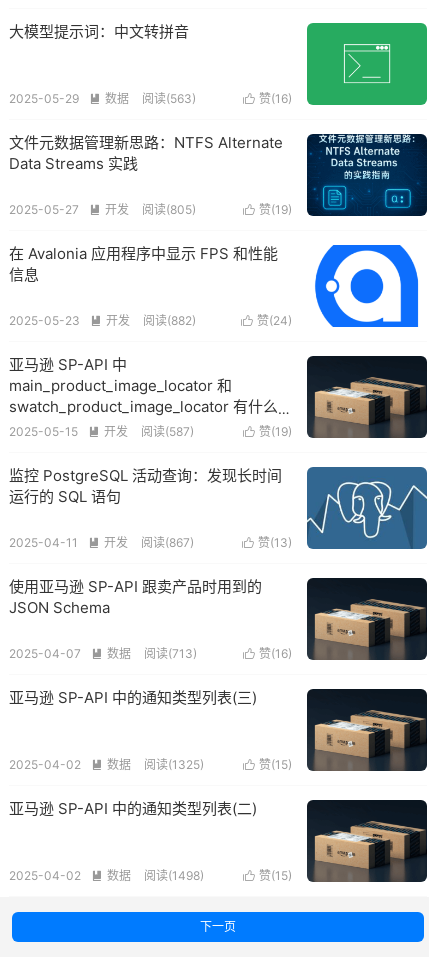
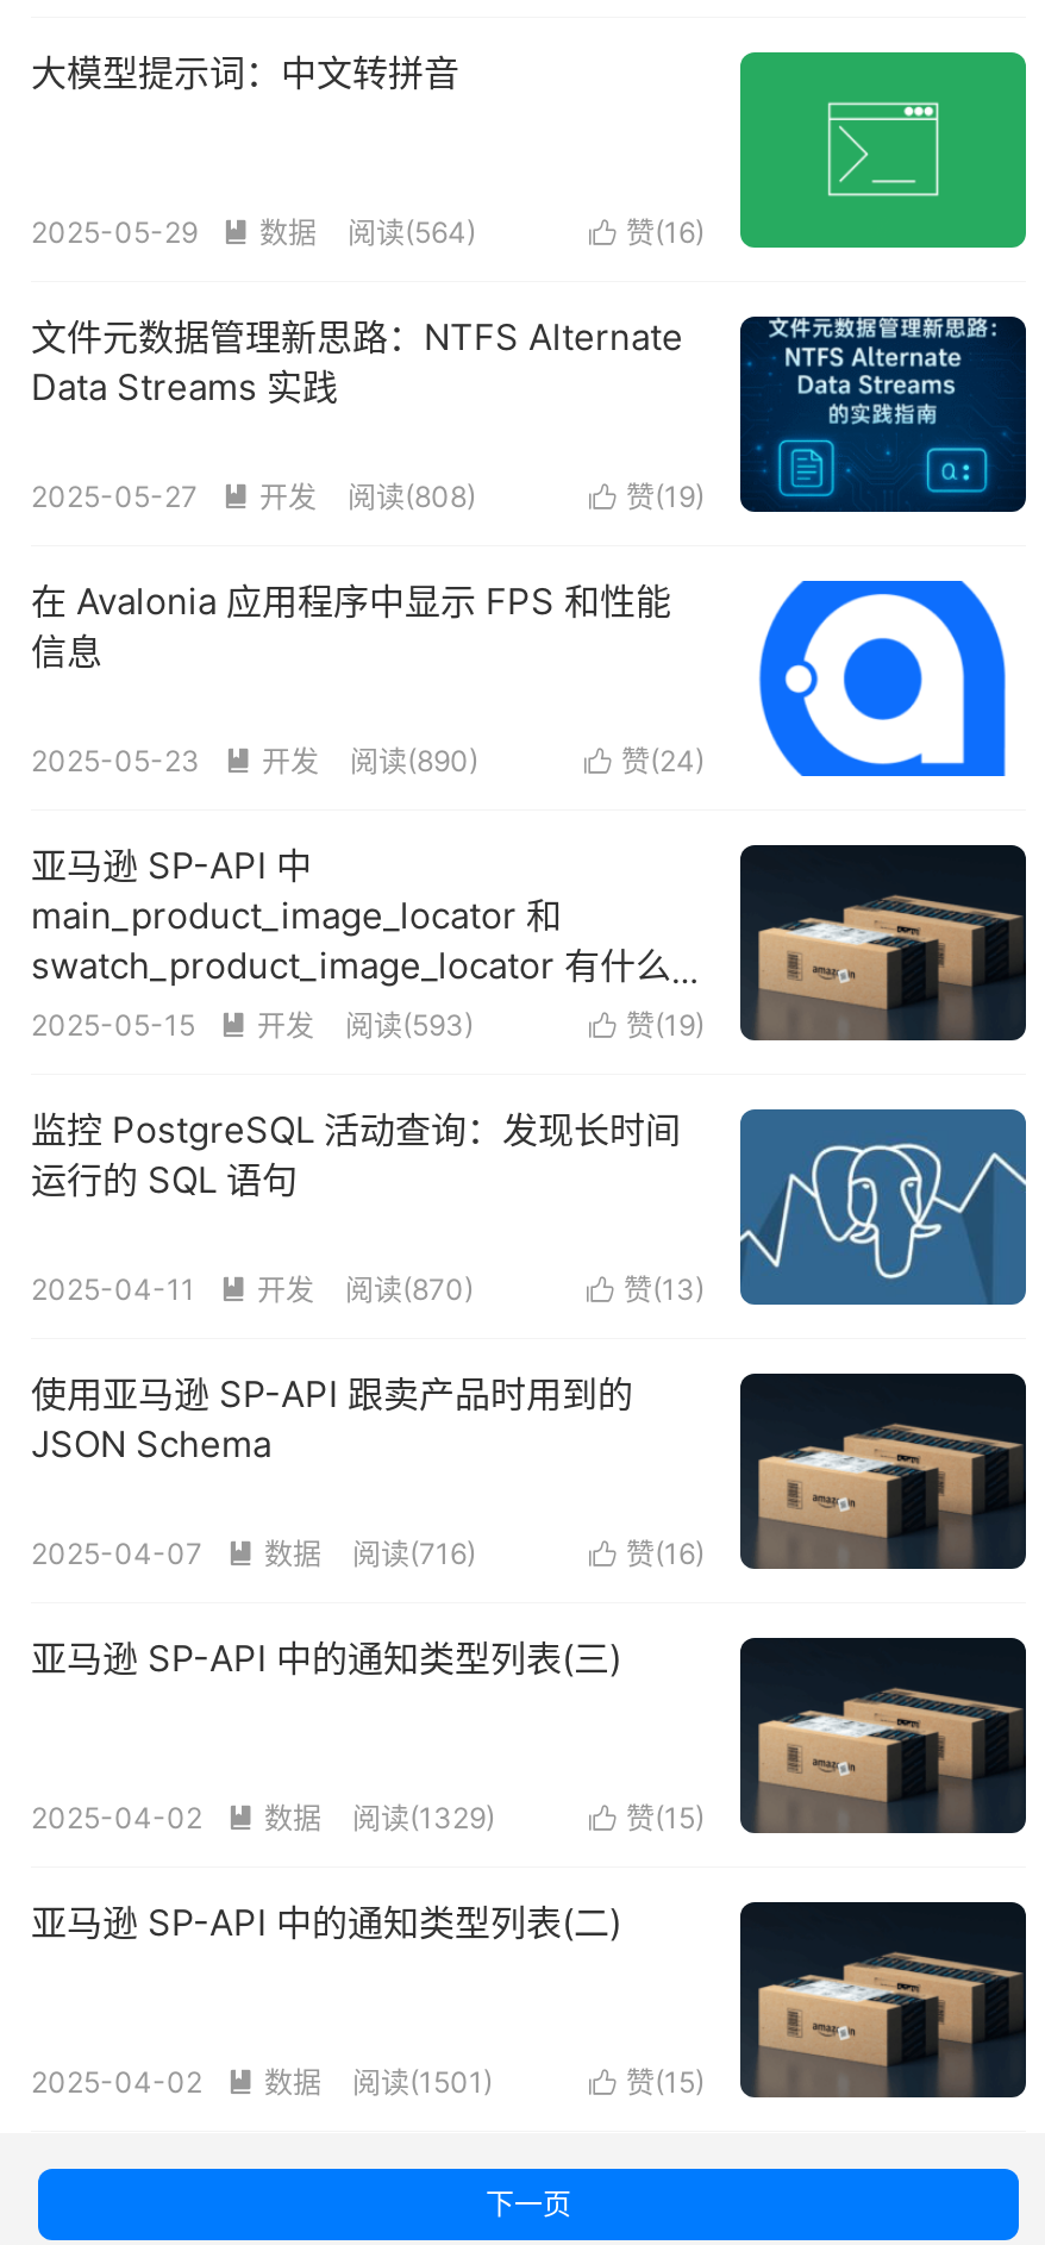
[142,91,196,106] 阅读(563) -> [348,214,476,250] 阅读(564)
[142,202,196,217] 阅读(805) -> [348,479,476,514] 阅读(808)
[143,313,196,328] 阅读(882) -> [350,743,478,778] 阅读(890)
[141,424,194,439] 阅读(587) -> [345,1007,474,1043] 阅读(593)
[141,535,194,550] 阅读(867) -> [345,1271,474,1307] 阅读(870)
[144,646,197,661] 阅读(713) -> [352,1536,476,1571] 阅读(716)
[144,757,204,772] 阅读(1325) -> [352,1800,495,1836] 阅读(1329)
[144,868,204,883] 阅读(1498) -> [352,2064,493,2100] 阅读(1501)

